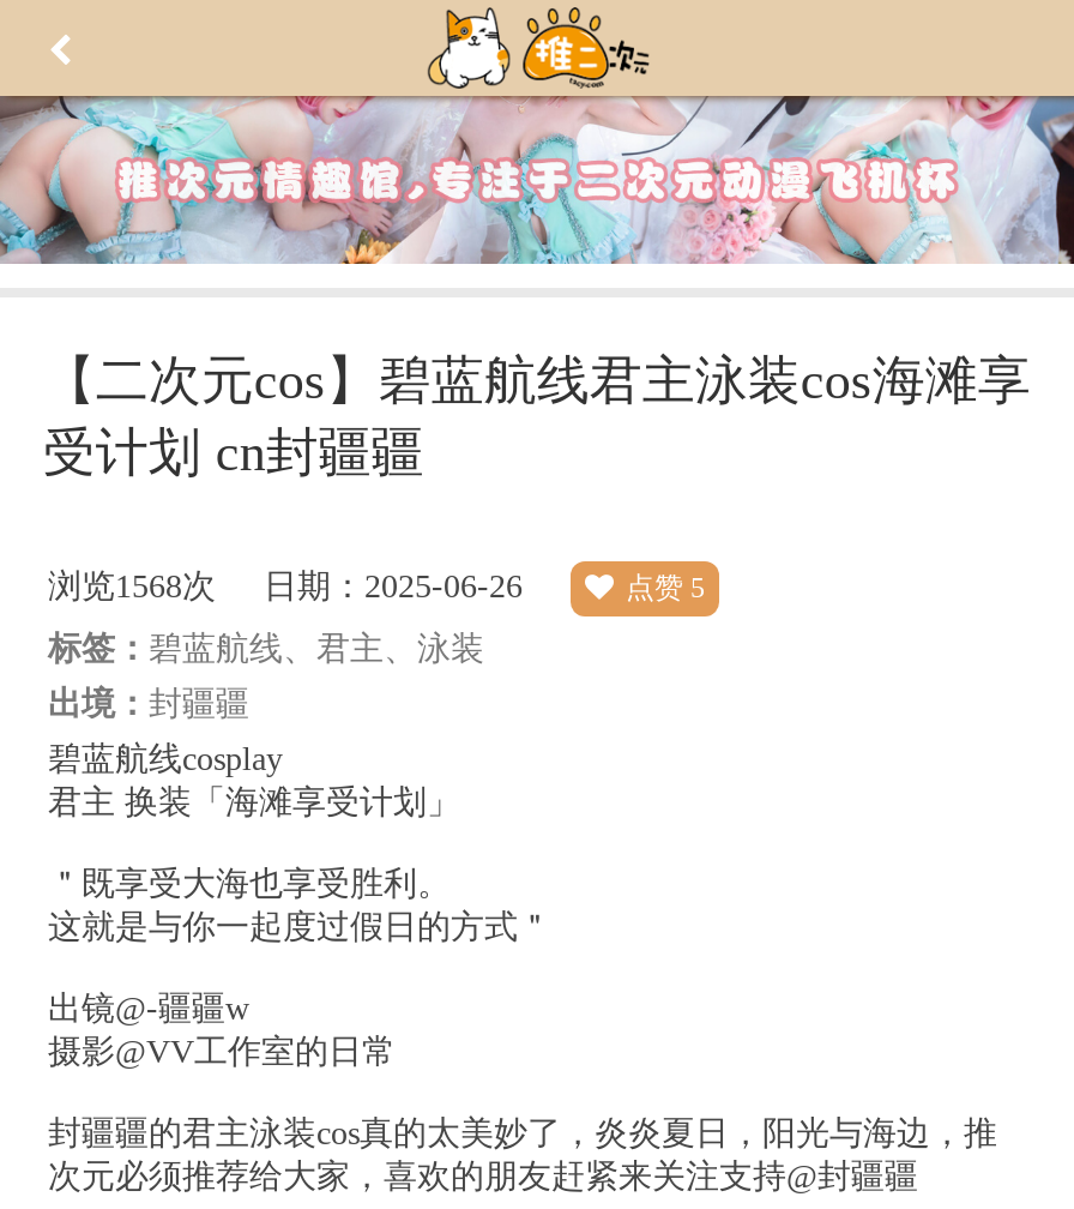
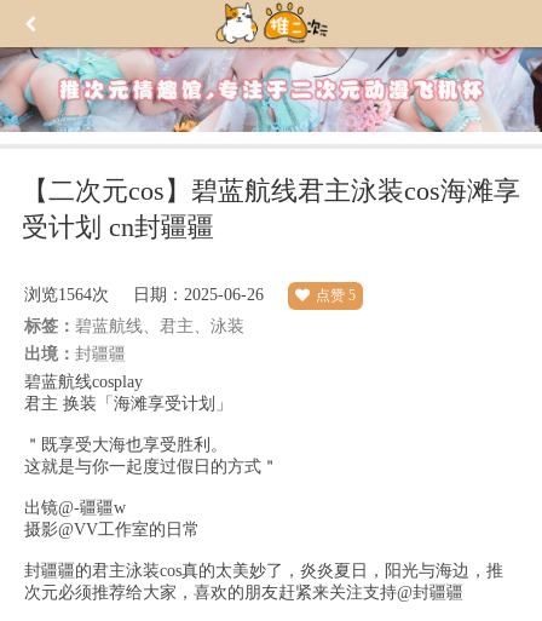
[48,569,523,604] 浏览1568次 日期：2025-06-26 -> [24,286,264,304] 浏览1564次 日期：2025-06-26

